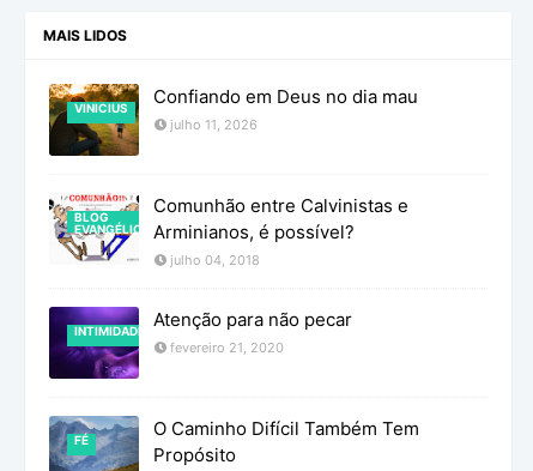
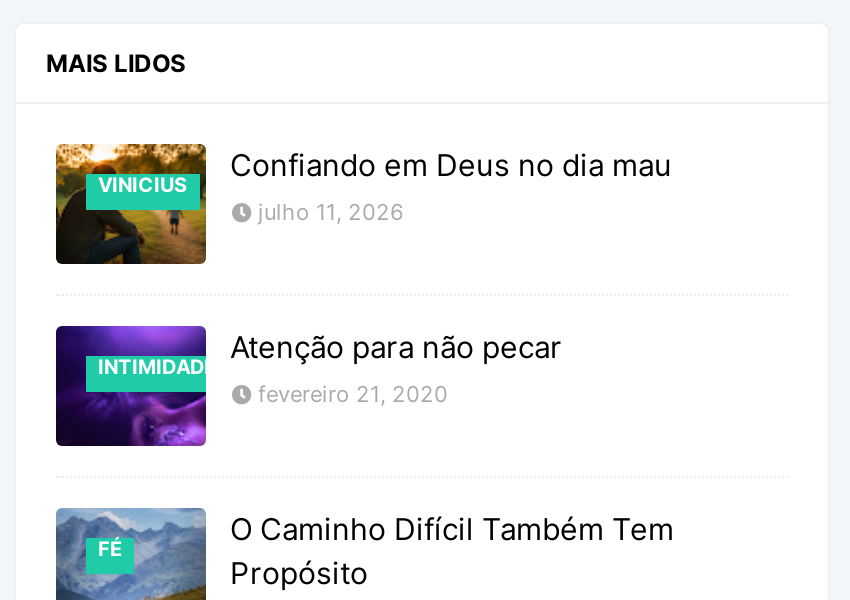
[49,193,152,265] [image] | BLOG | EVANGÉLICO -> none
[153,194,408,268] Comunhão entre Calvinistas e | Arminianos, é possível? | julho 04, 2018 -> none

